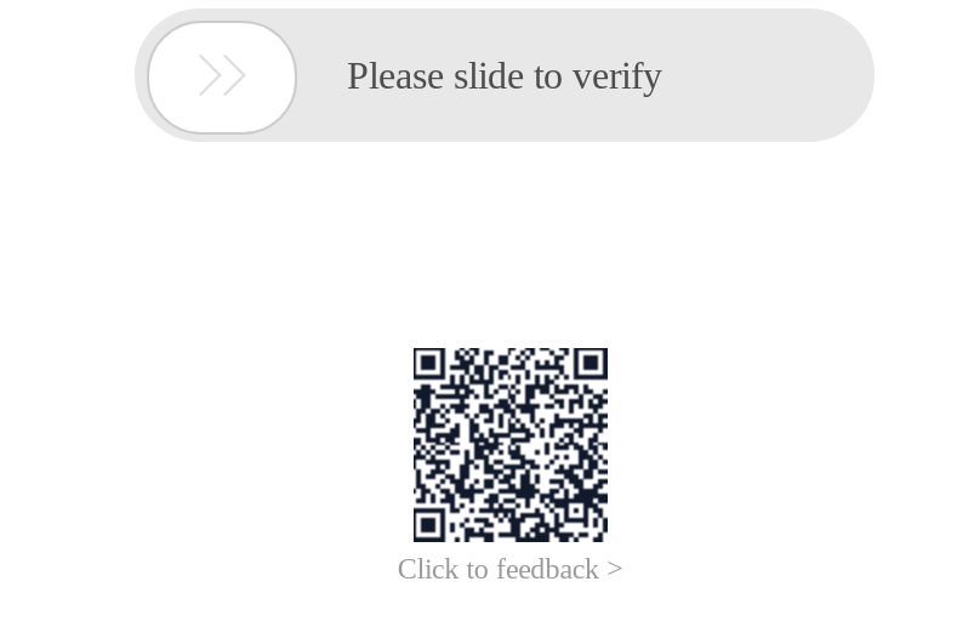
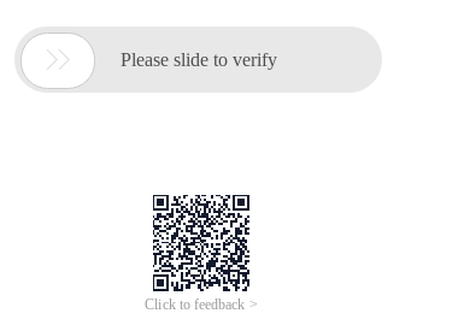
[414,348,610,545] [image] -> [152,194,249,291] [image]

